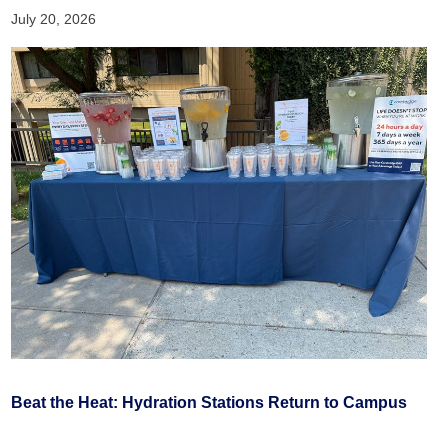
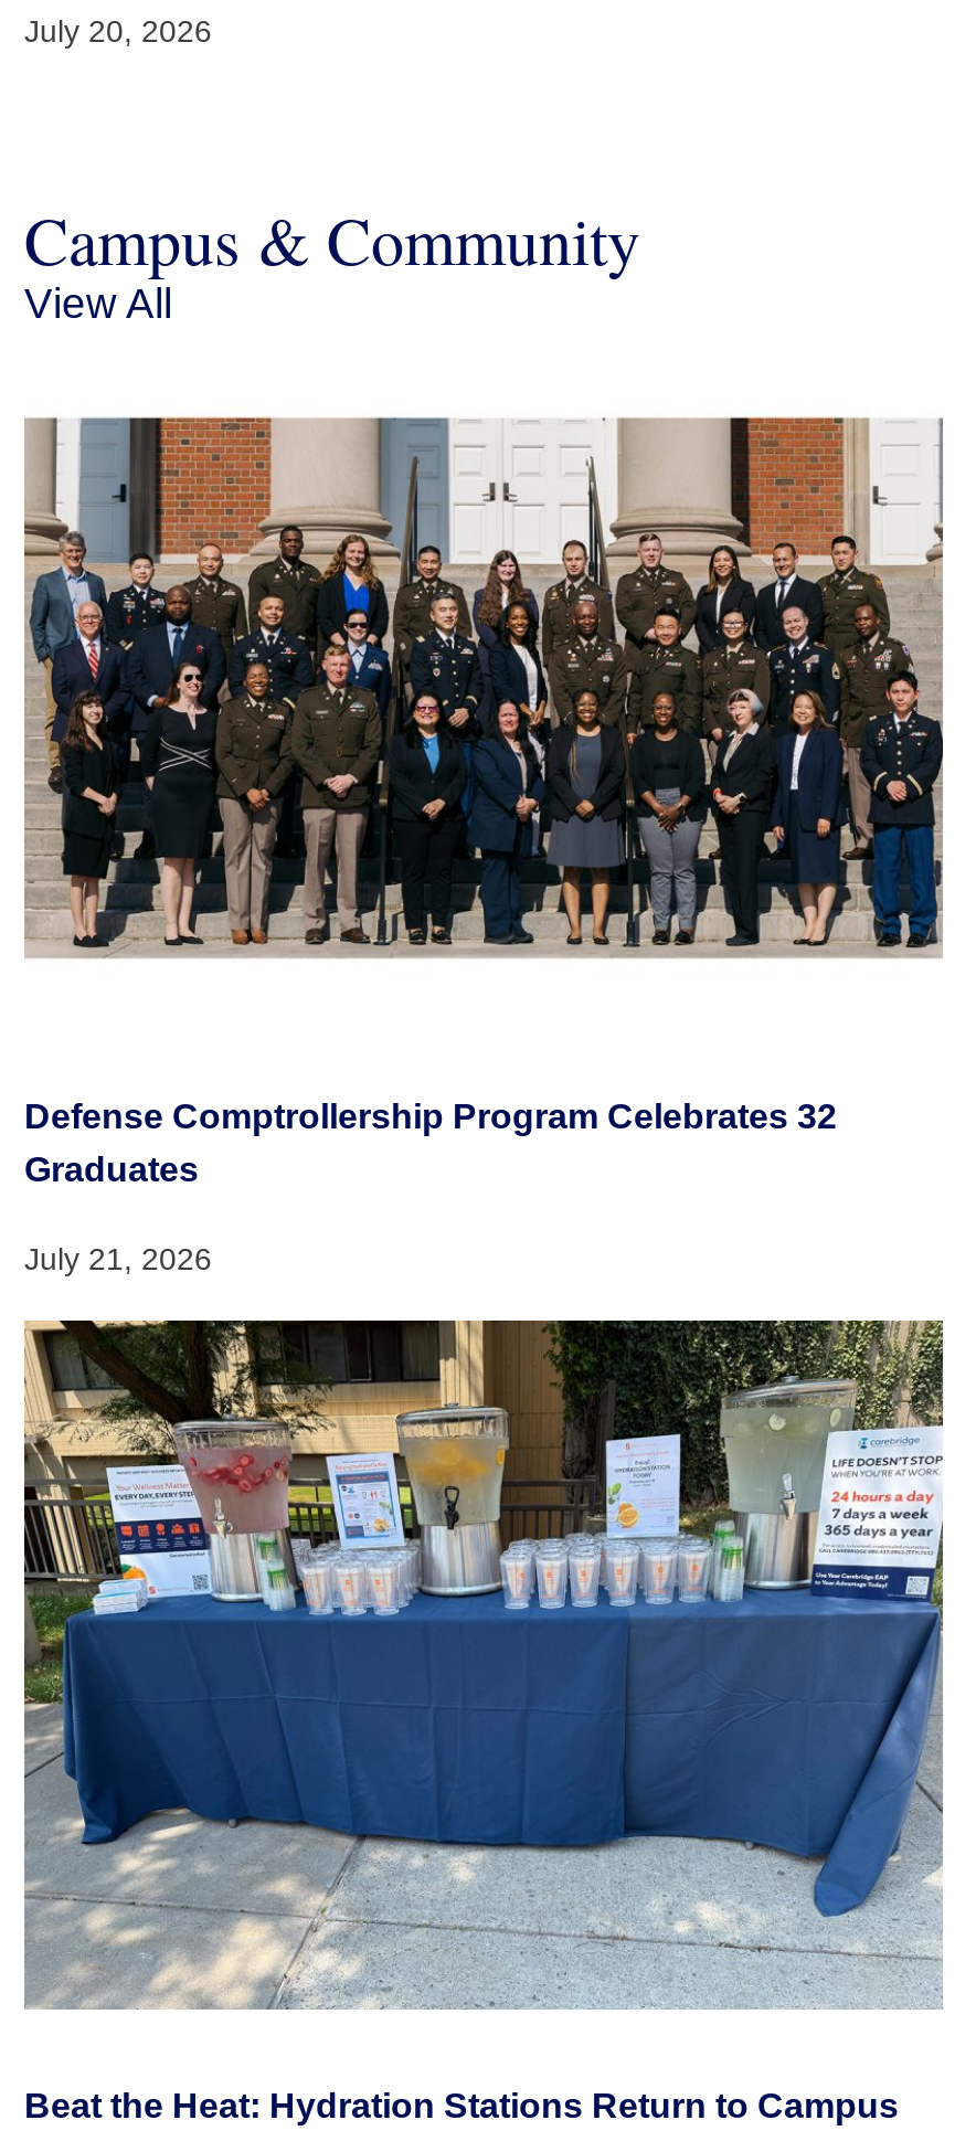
none -> [22,415,945,961] [image]
none -> [24,194,640,327] Campus & Community | View All
none -> [24,1098,837,1276] Defense Comptrollership Program Celebrates 32 | Graduates | July 21, 2026

